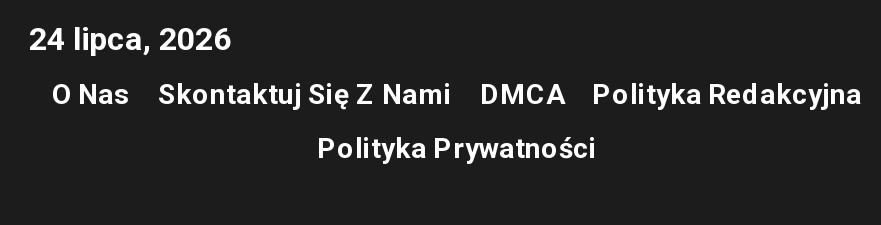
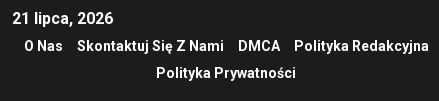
[29,21,231,59] 24 lipca, 2026 -> [12,9,113,28] 21 lipca, 2026

